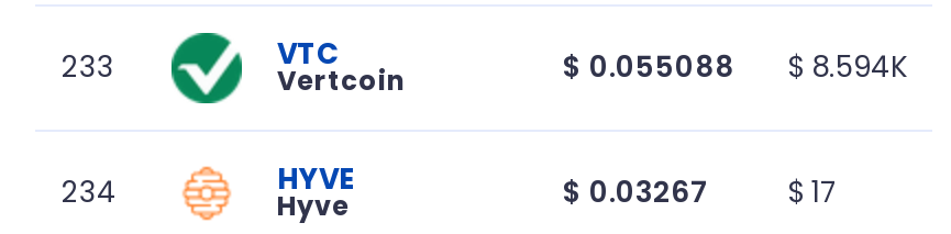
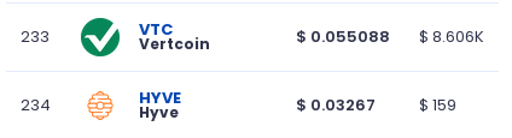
[563,45,908,87] $0.055088 $8.594K -> [296,25,484,47] $0.055088 $8.606K
[563,170,836,212] $0.03267 $17 -> [296,93,456,116] $0.03267 $159

